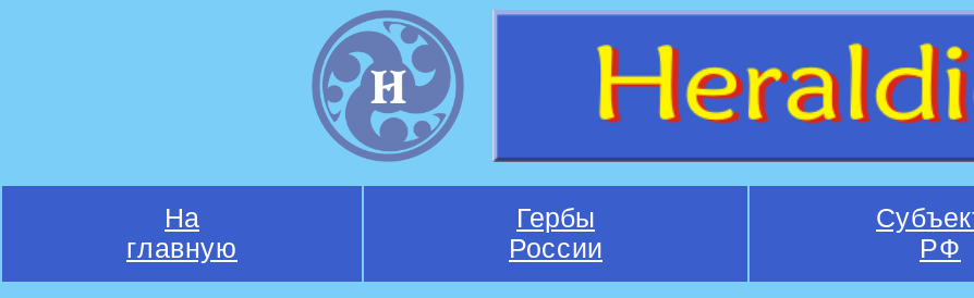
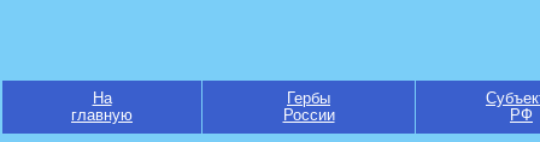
[312,10,464,162] [image] -> none
[492,10,967,164] [image] -> none

